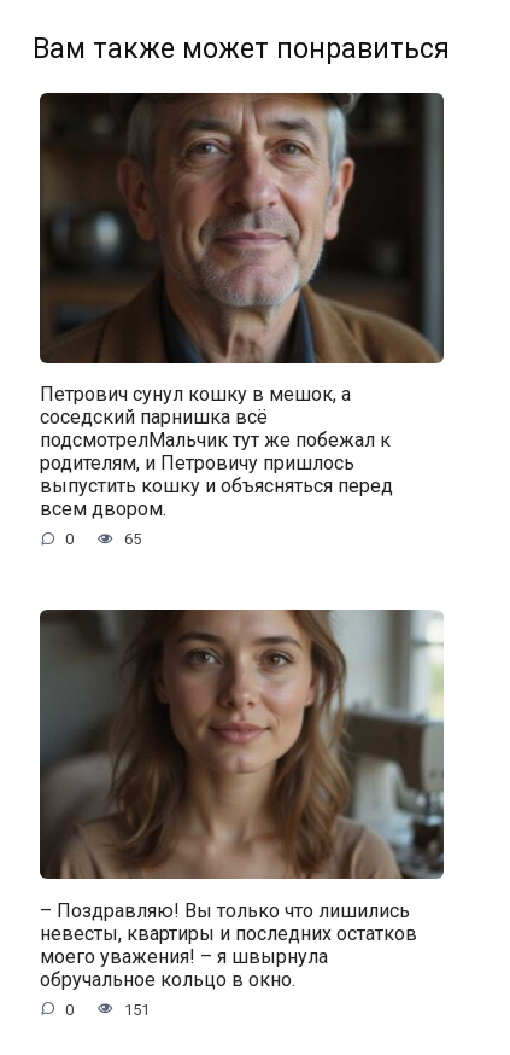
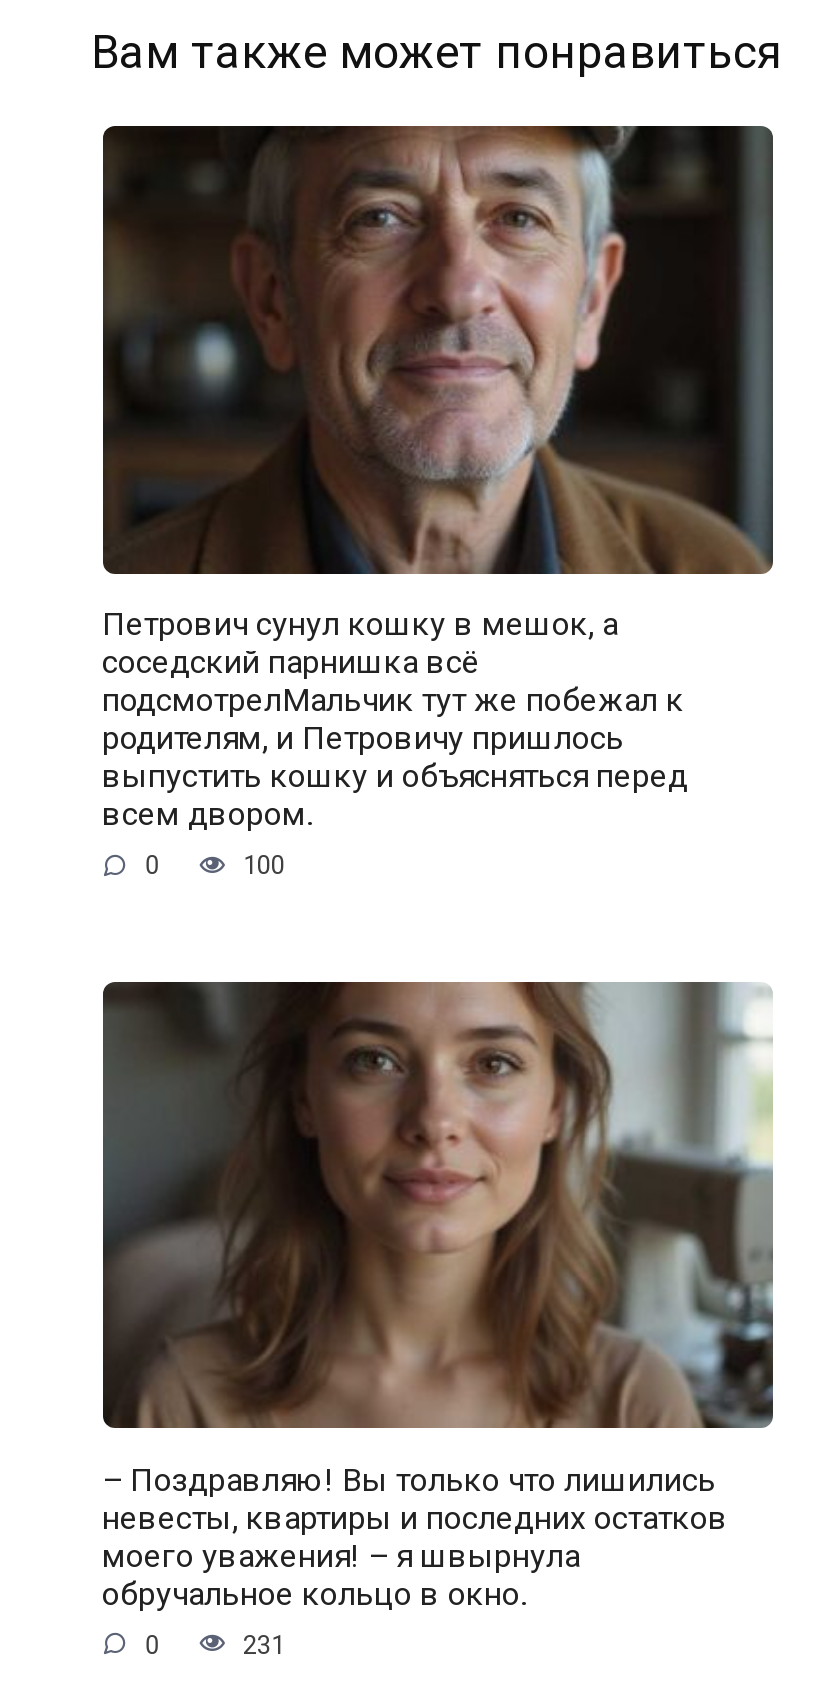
[124,530,141,548] 65 -> [243,850,285,880] 100
[124,1000,150,1018] 151 -> [243,1629,285,1659] 231

